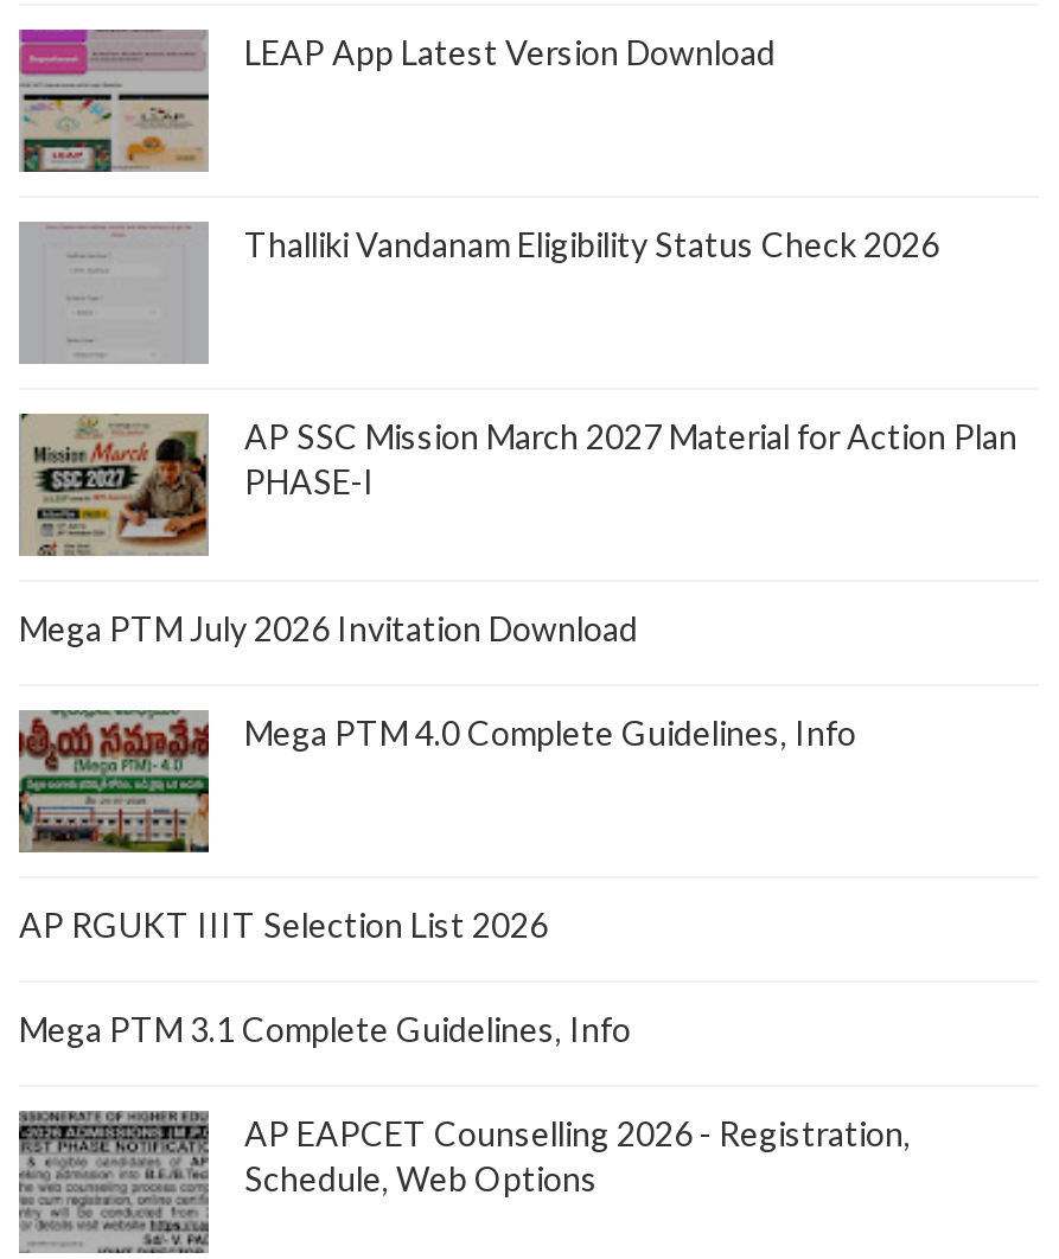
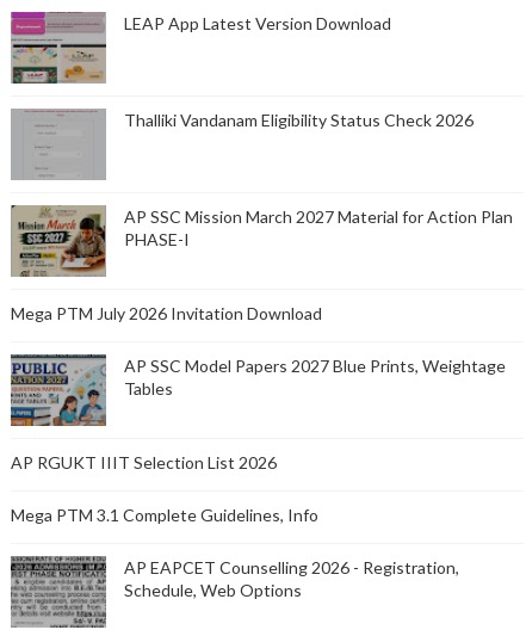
[17,710,856,855] [image] | Mega PTM 4.0 Complete Guidelines, Info -> [10,354,506,427] [image] | AP SSC Model Papers 2027 Blue Prints, Weightage | Tables

